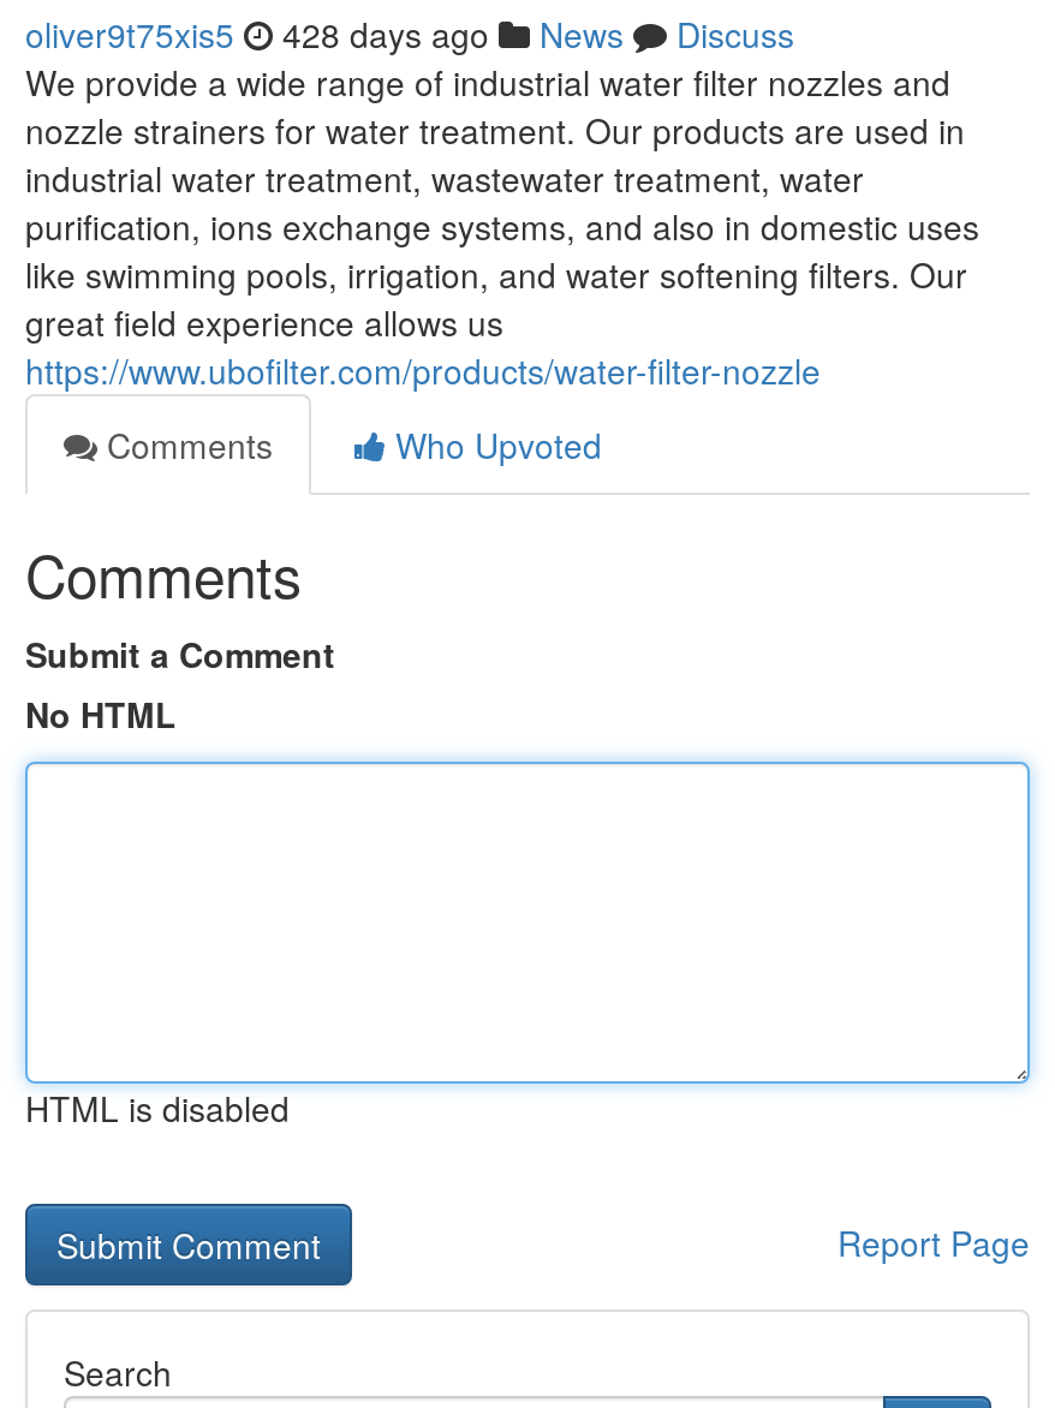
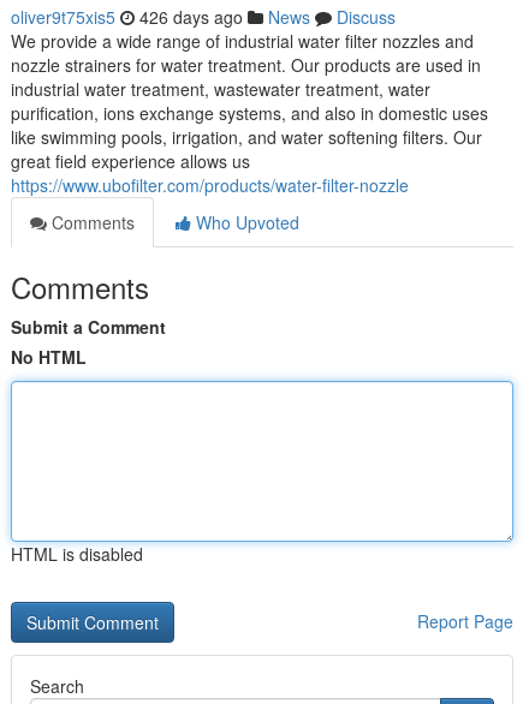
[25,10,794,58] oliver9t75xis5 428 days ago News Discuss -> [11,5,396,29] oliver9t75xis5 426 days ago News Discuss

